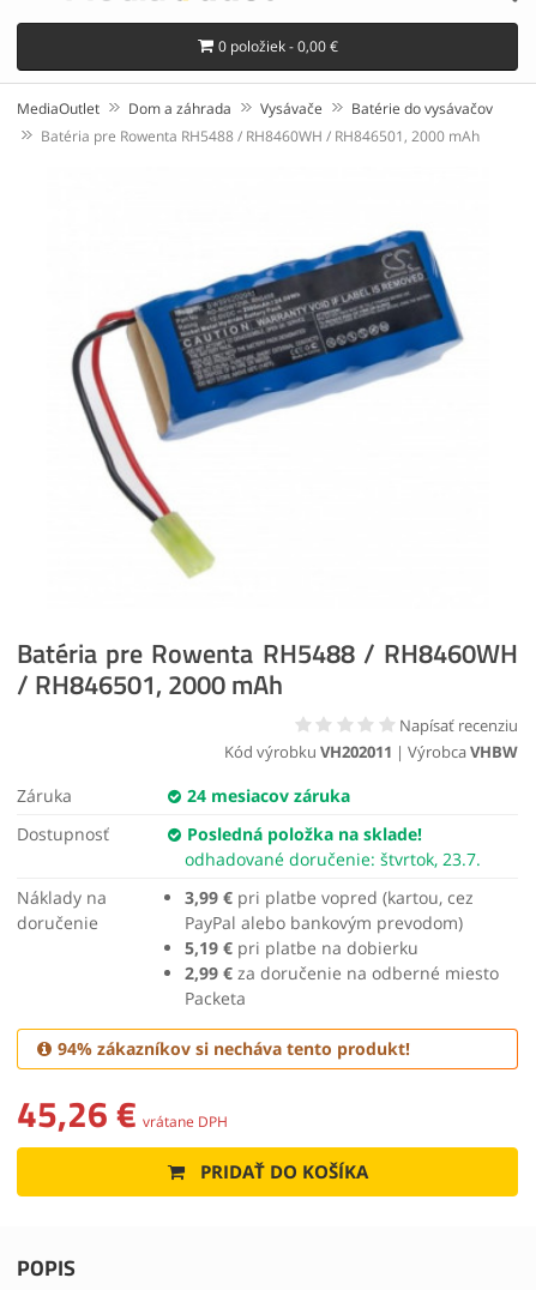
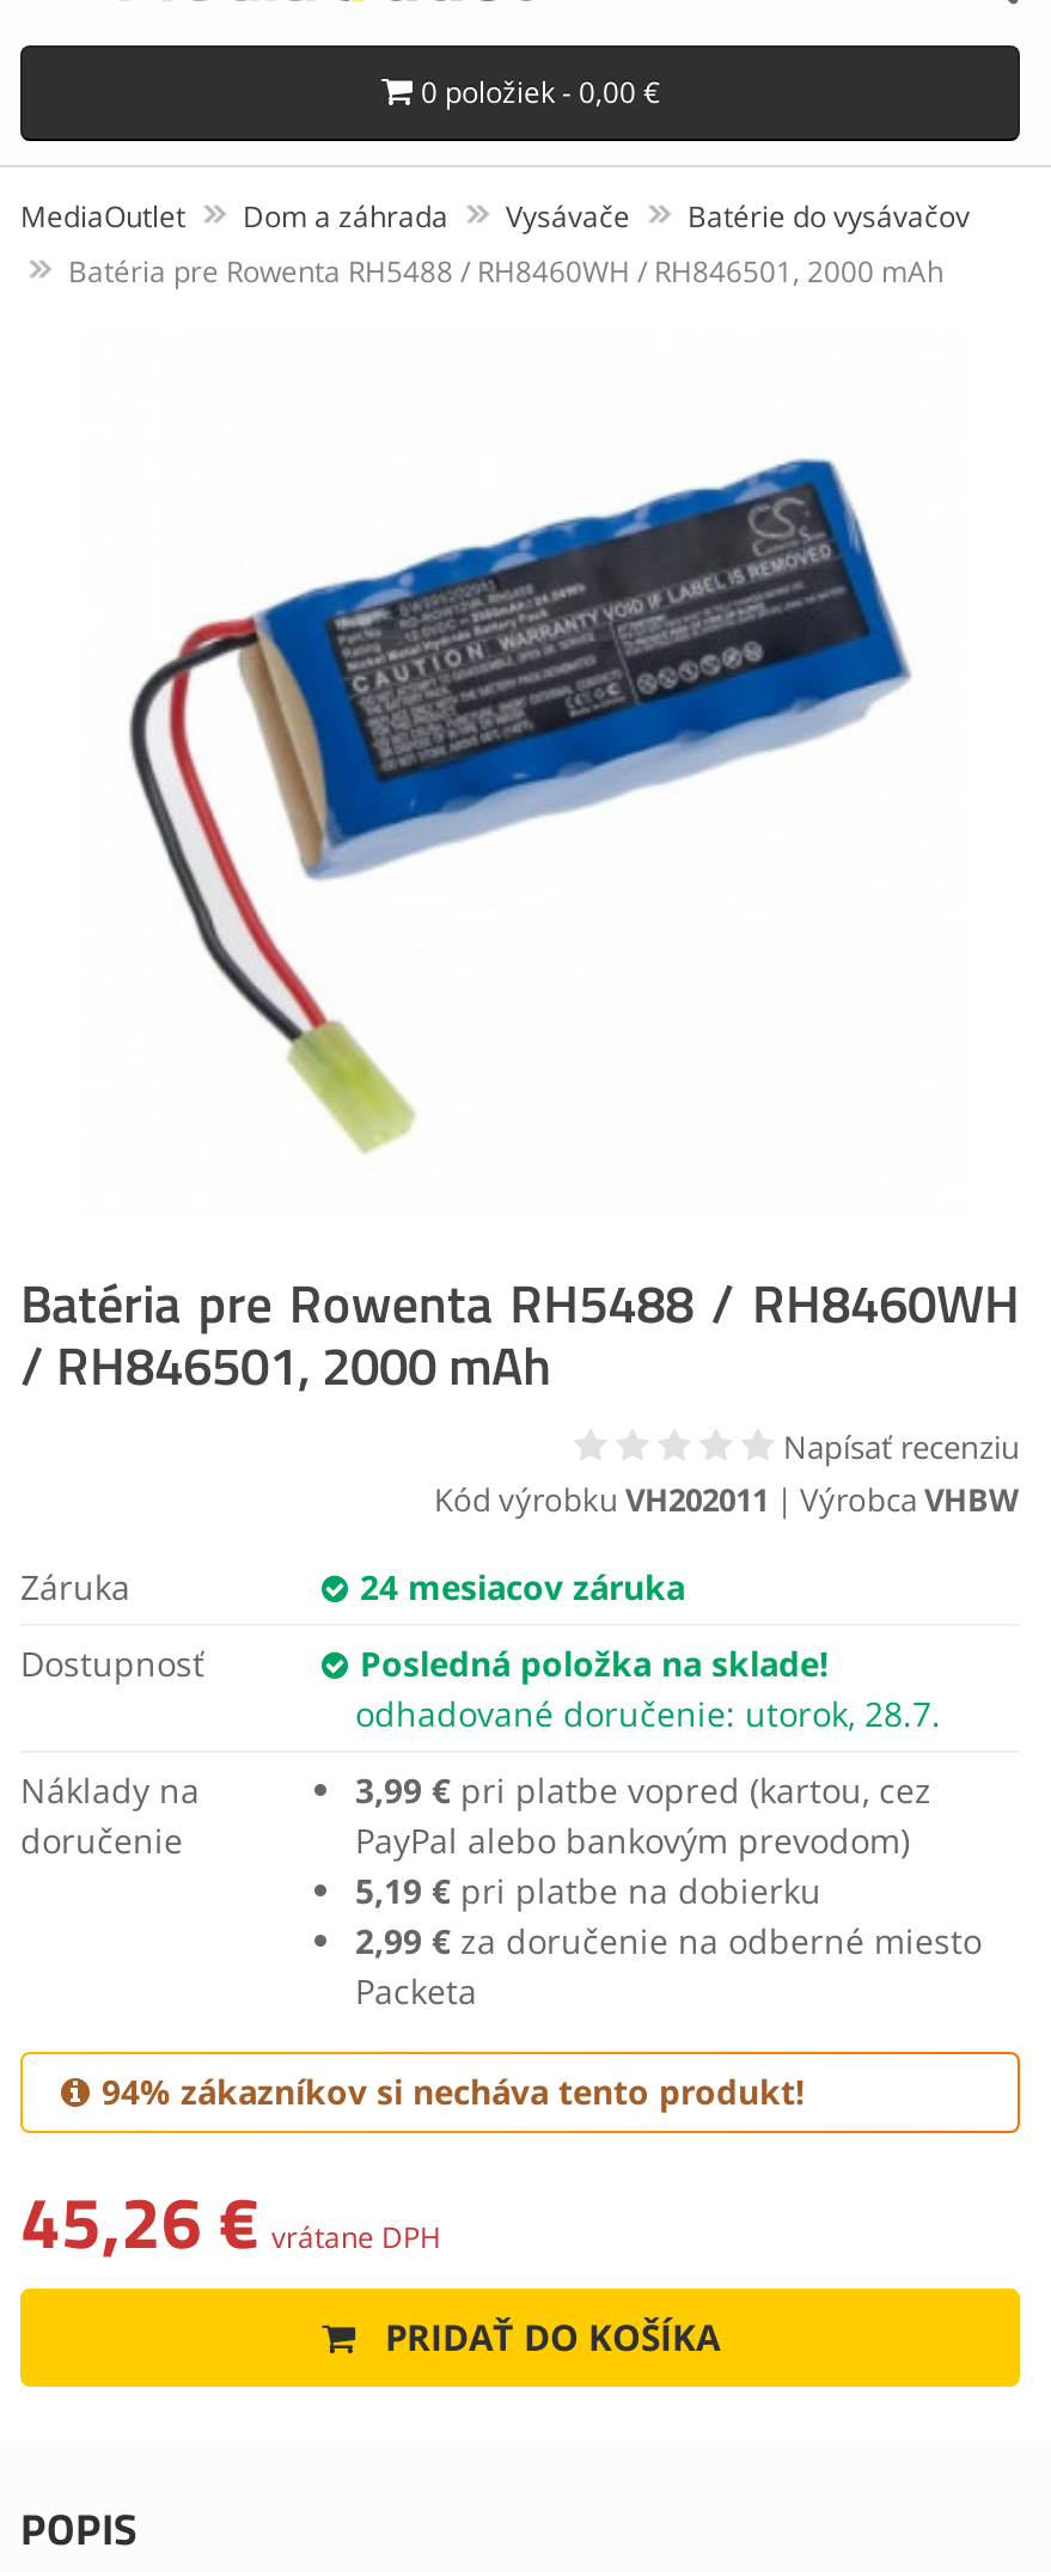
[185,848,481,870] odhadované doručenie: štvrtok, 23.7. -> [355,1691,941,1736] odhadované doručenie: utorok, 28.7.

